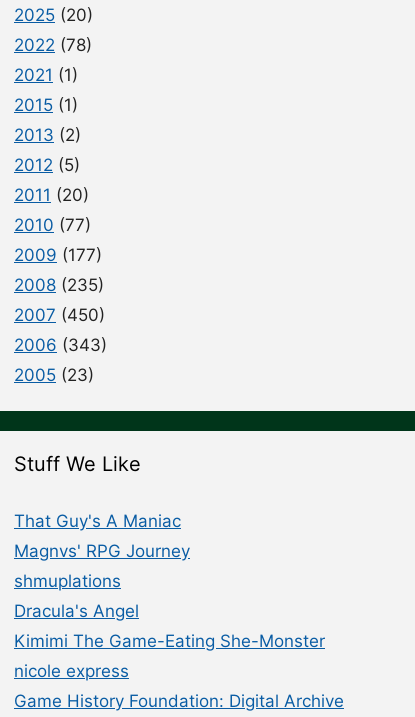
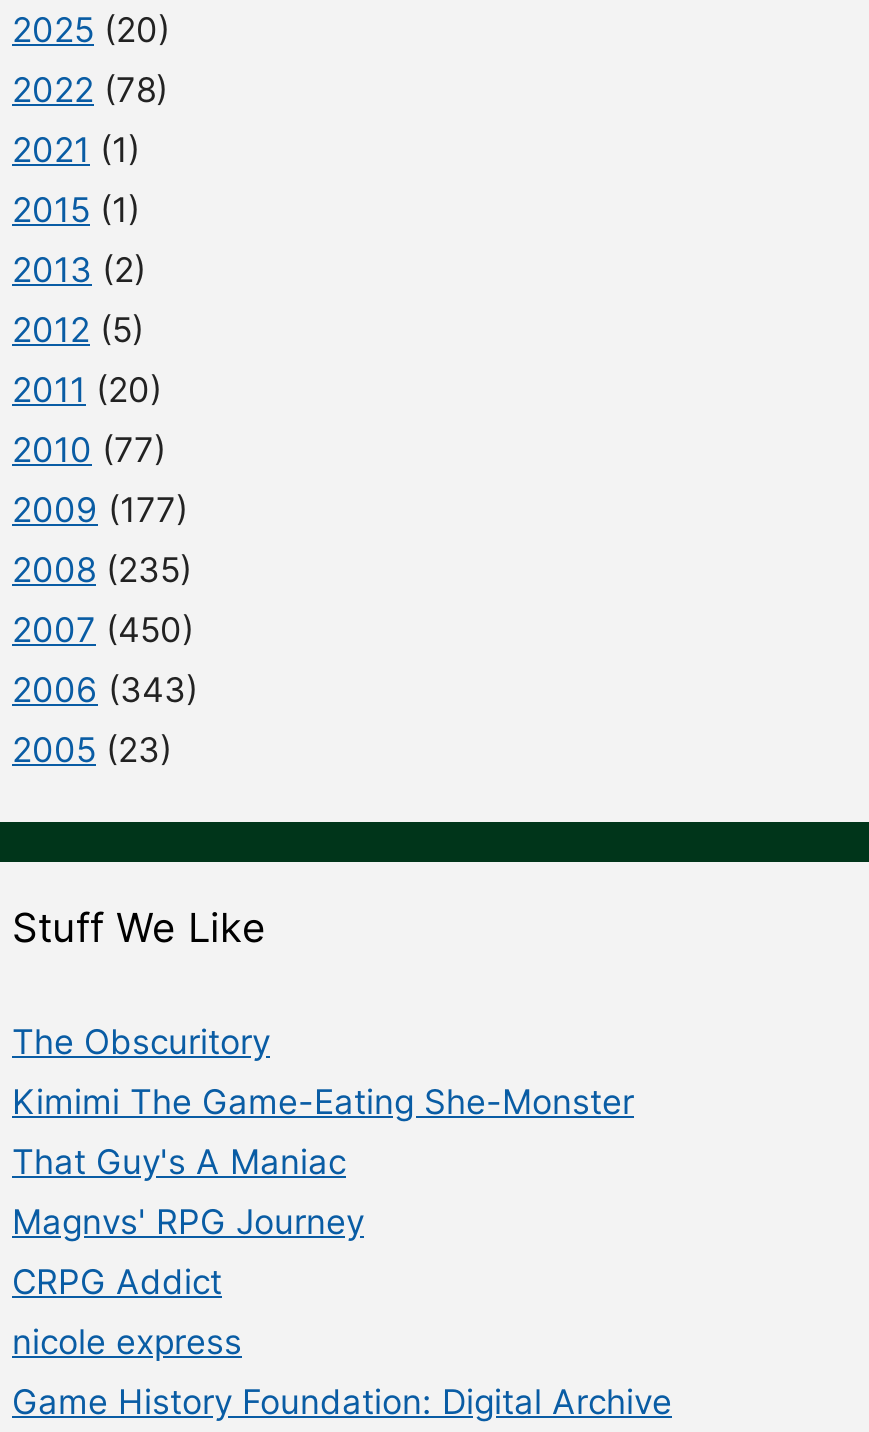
none -> [12,1023,270,1063] The Obscuritory
moved [14,511,190,561] -> [12,1143,364,1243]: That Guy's A Maniac | Magnvs' RPG Journey
[14,571,139,621] shmuplations | Dracula's Angel -> [12,1263,222,1303] CRPG Addict
moved [14,631,325,651] -> [12,1083,634,1123]: Kimimi The Game-Eating She-Monster

